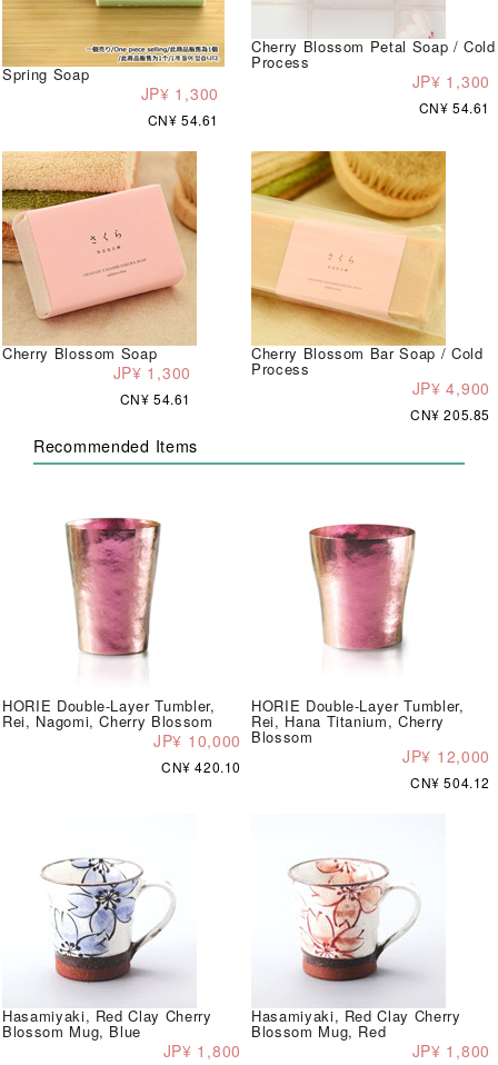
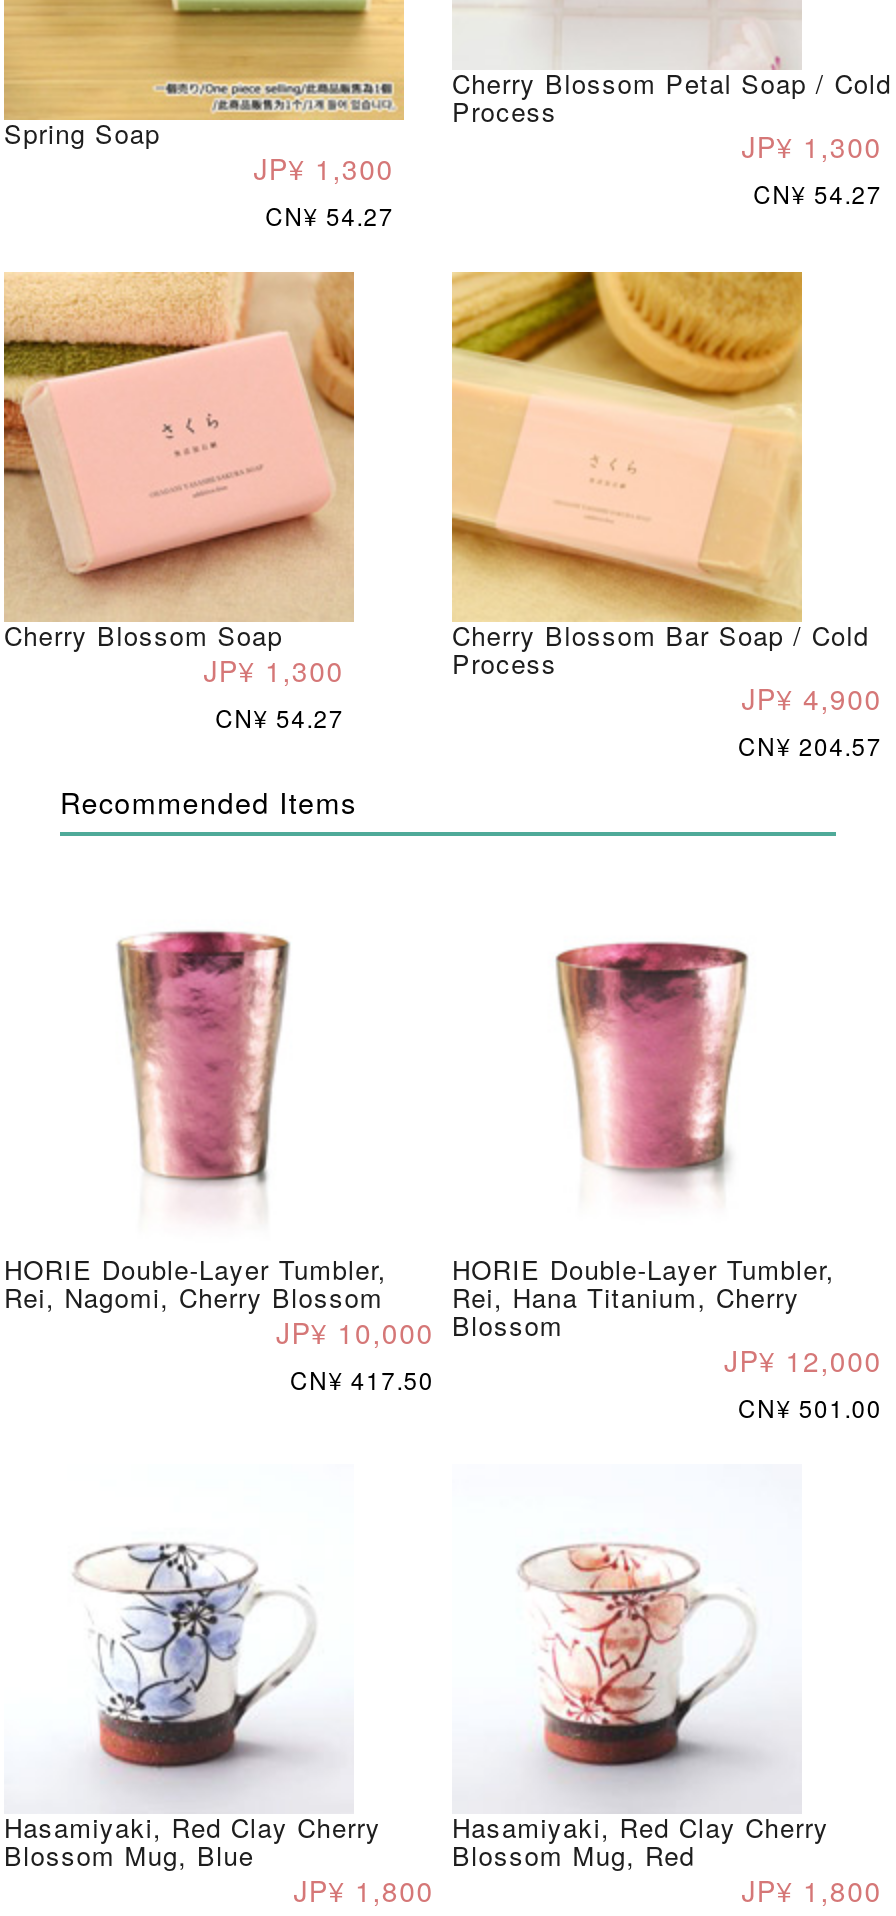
[419,97,490,116] CN¥ 54.61 -> [753,175,882,209] CN¥ 54.27
[147,110,219,129] CN¥ 54.61 -> [265,197,394,231] CN¥ 54.27
[120,389,191,408] CN¥ 54.61 -> [215,699,344,733] CN¥ 54.27
[410,404,490,423] CN¥ 205.85 -> [738,727,882,761] CN¥ 204.57
[161,757,241,775] CN¥ 420.10 -> [290,1361,434,1395] CN¥ 417.50
[410,772,490,791] CN¥ 504.12 -> [738,1389,882,1423] CN¥ 501.00

